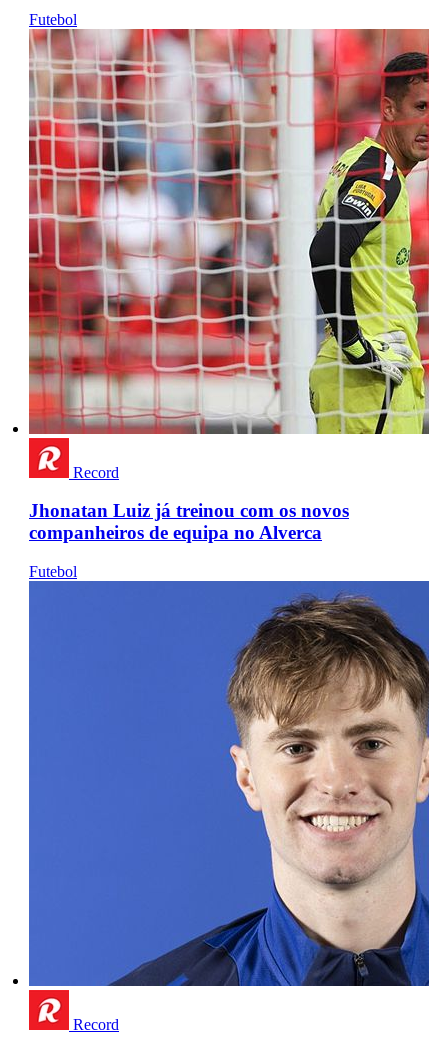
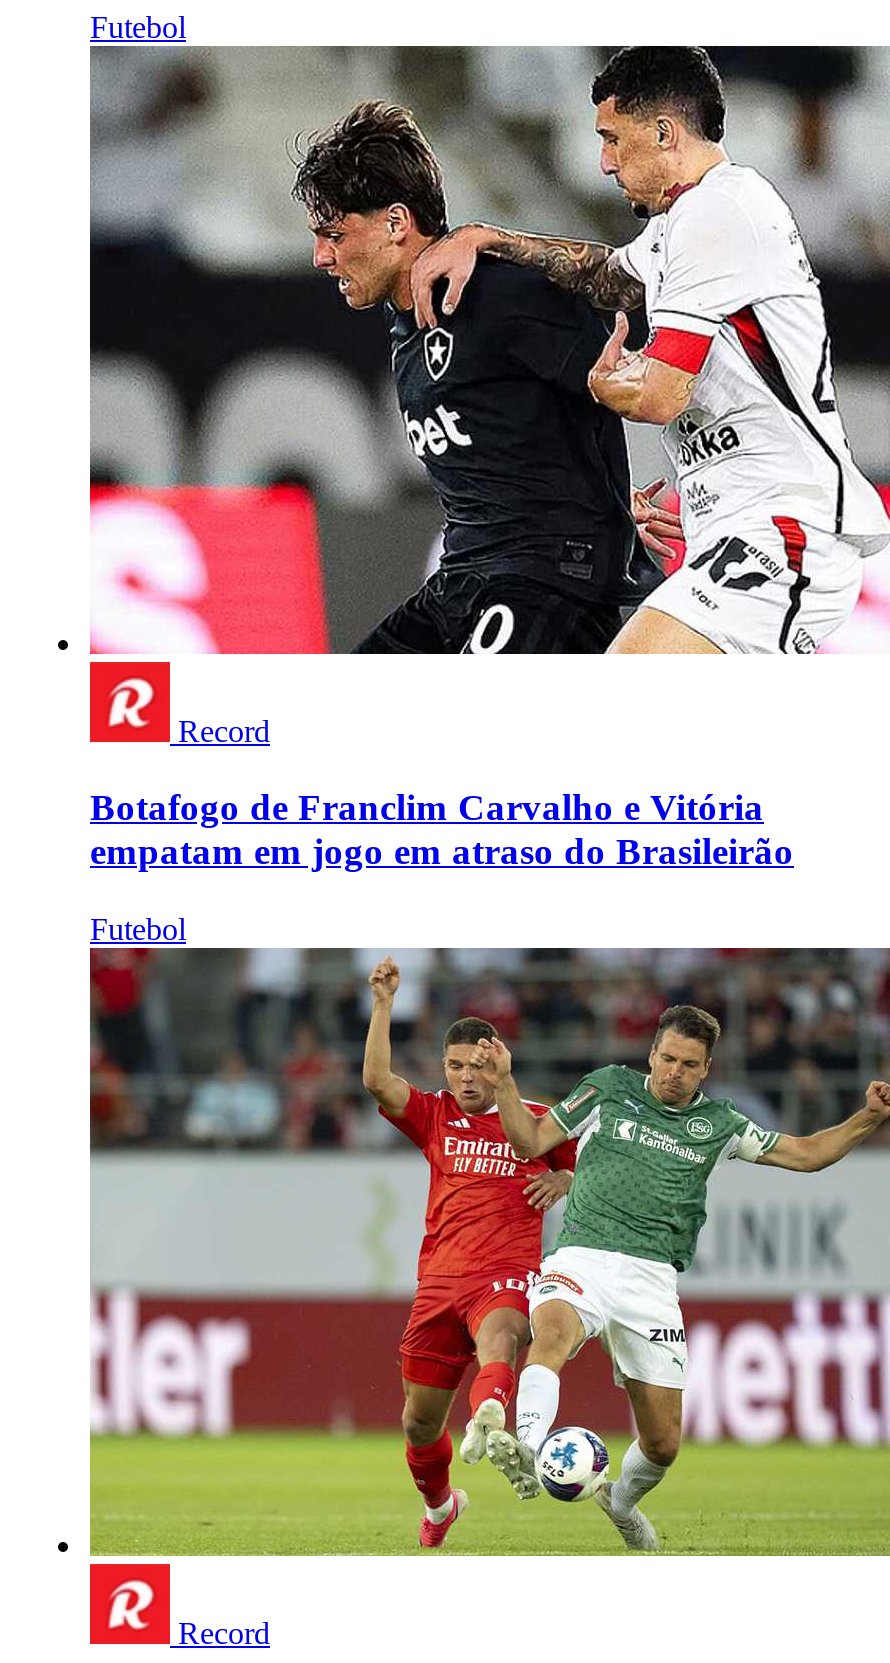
[28,28,426,435] [image] -> [88,44,884,656] [image]
[29,500,349,543] Jhonatan Luiz já treinou com os novos | companheiros de equipa no Alverca -> [90,786,794,872] Botafogo de Franclim Carvalho e Vitória | empatam em jogo em atraso do Brasileirão
[28,580,426,987] [image] -> [88,946,884,1558] [image]

